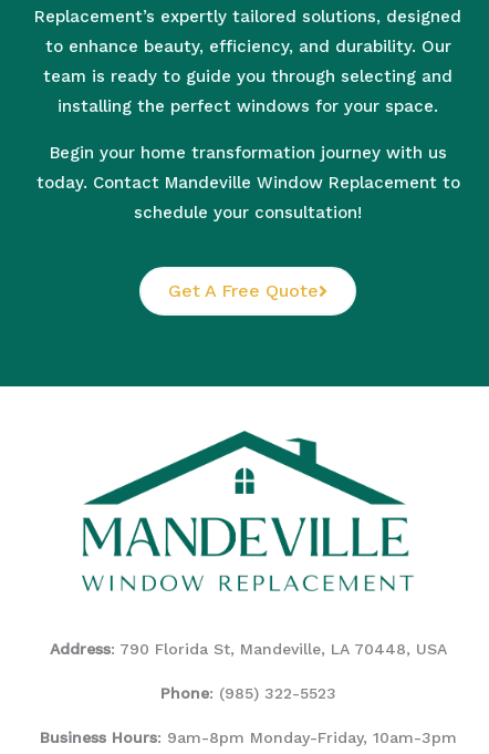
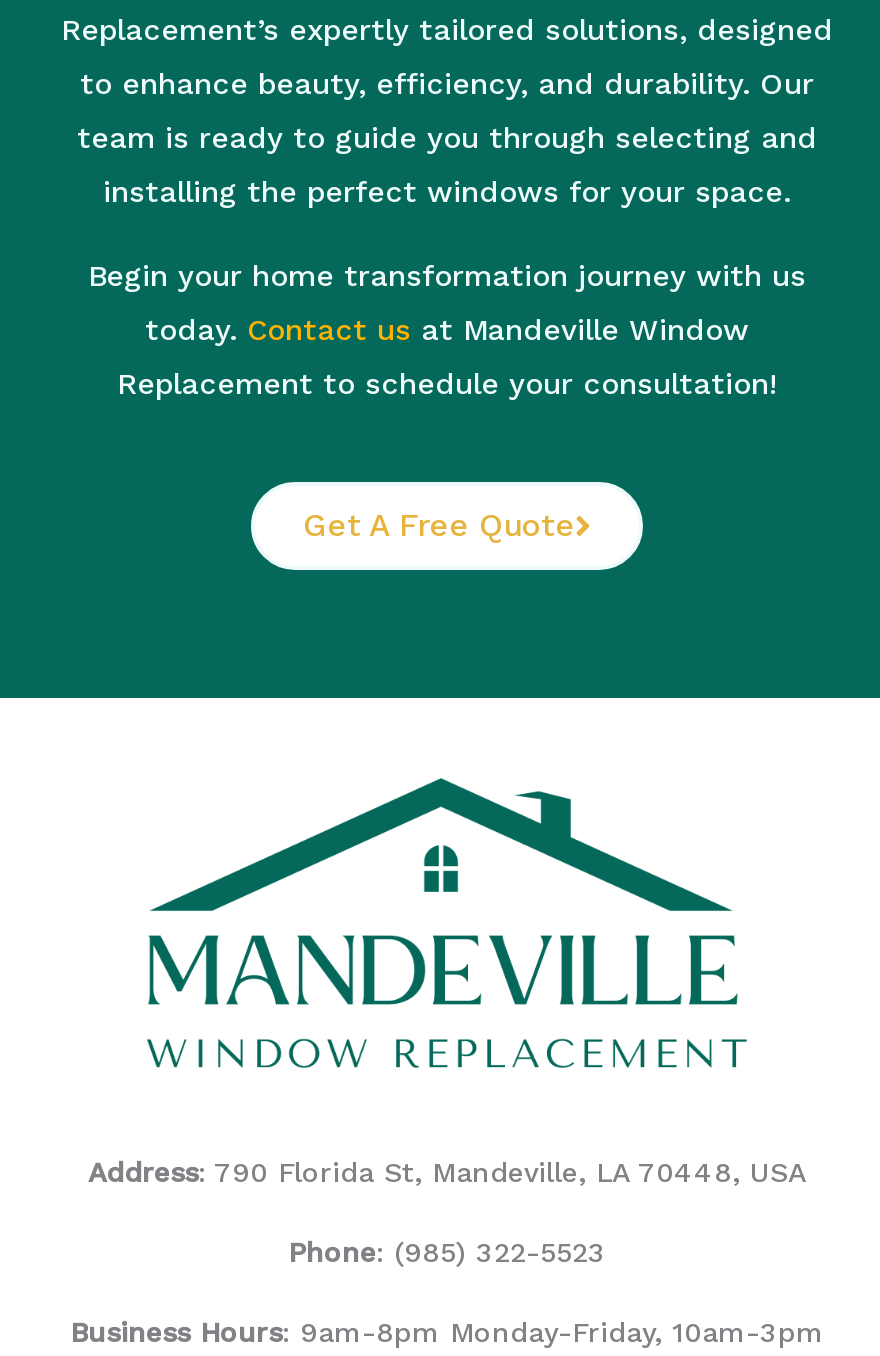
[36,173,460,193] today. Contact Mandeville Window Replacement to -> [145,312,749,348] today. Contact us at Mandeville Window
[134,203,362,222] schedule your consultation! -> [117,366,777,402] Replacement to schedule your consultation!

